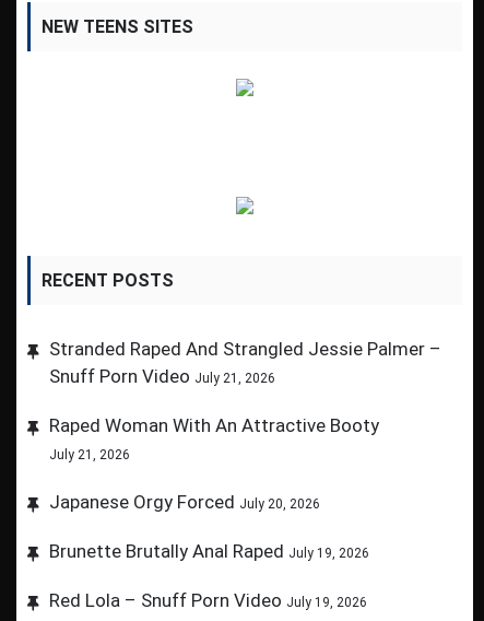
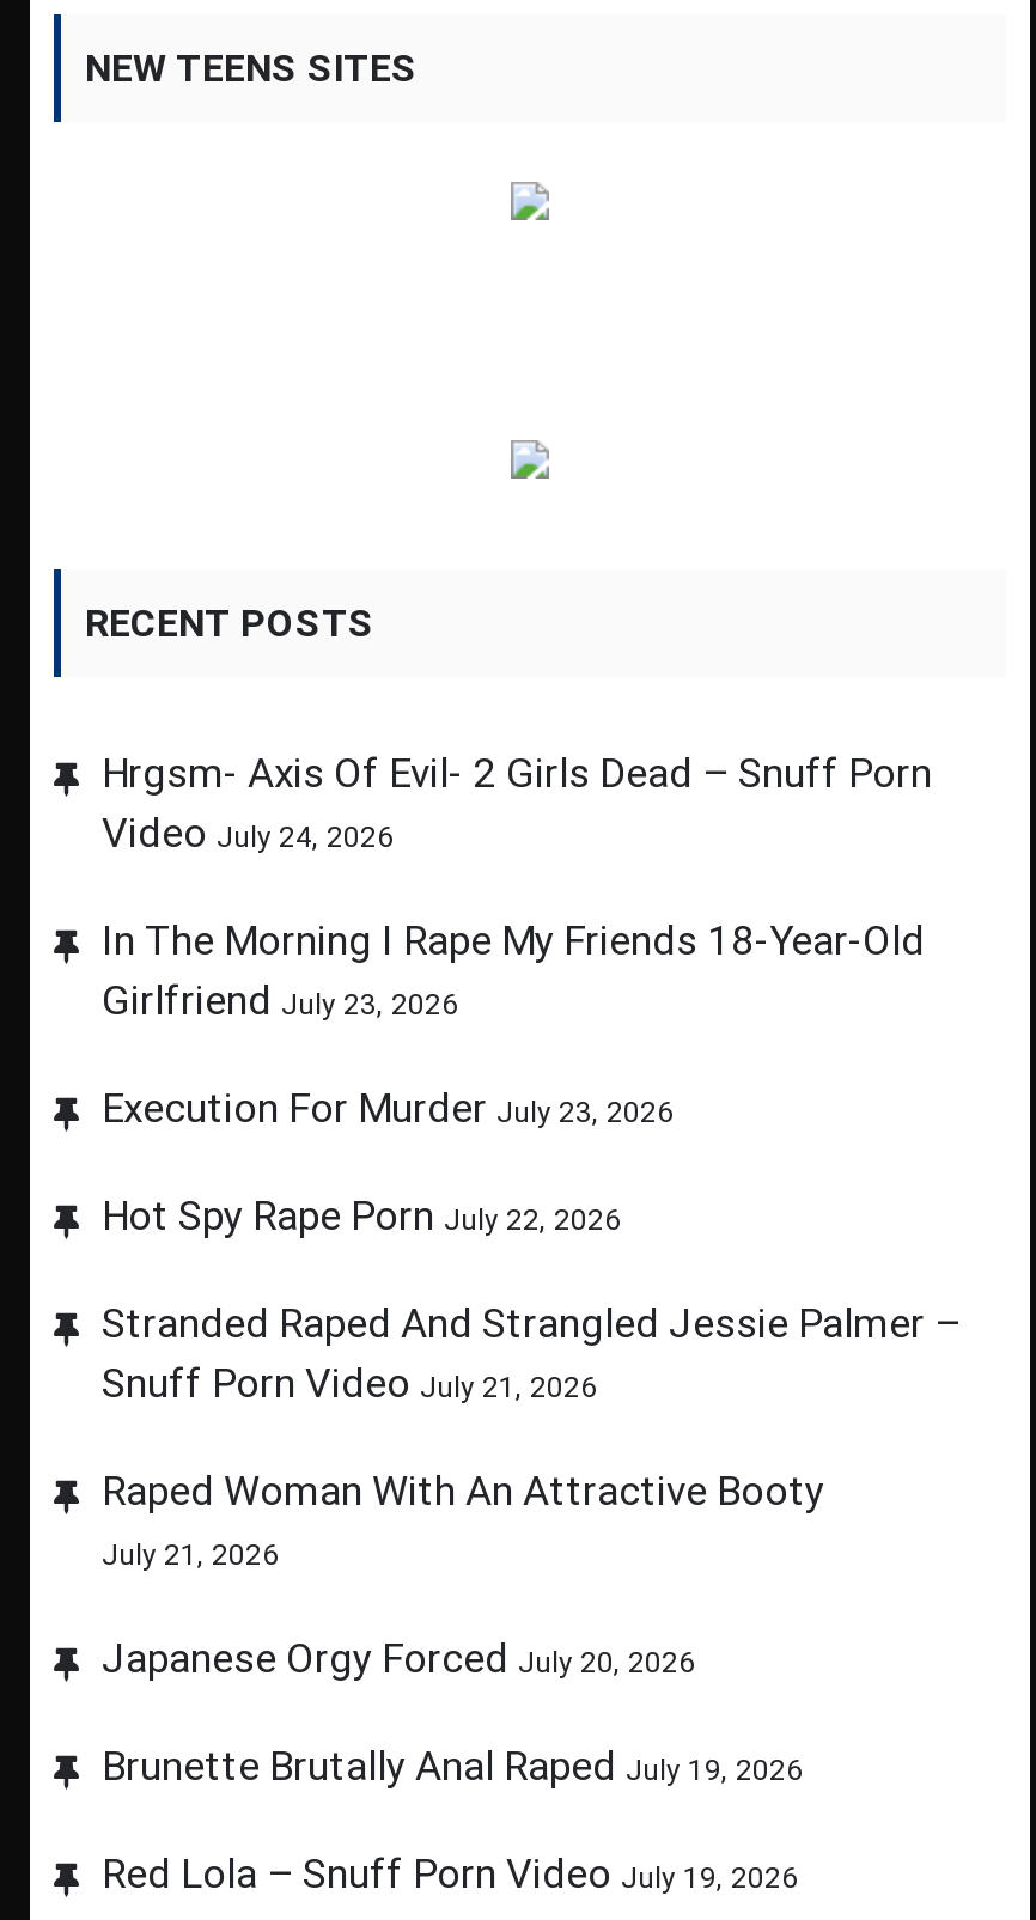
none -> [102,749,932,1239] Hrgsm- Axis Of Evil- 2 Girls Dead – Snuff Porn | Video July 24, 2026 | In The Morning I Rape My Friends 18-Year-Old | Girlfriend July 23, 2026 | Execution For Murder July 23, 2026 | Hot Spy Rape Porn July 22, 2026

